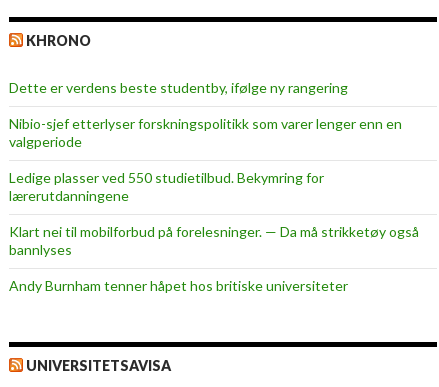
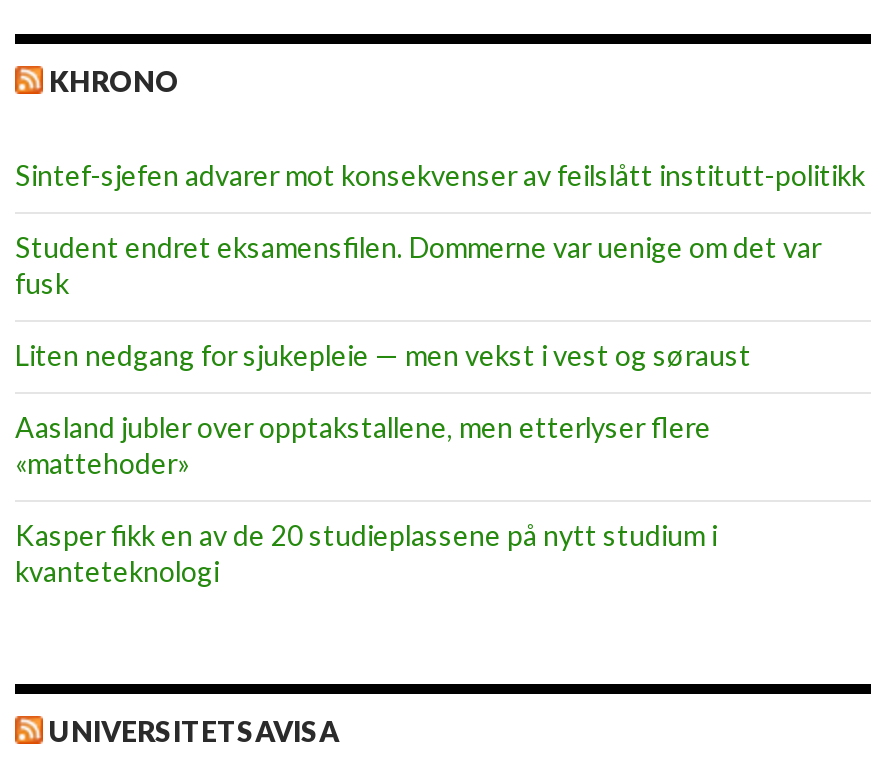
[9,79,348,96] Dette er verdens beste studentby, ifølge ny rangering -> [15,158,865,192] Sintef-sjefen advarer mot konsekvenser av feilslått institutt-politikk
[9,115,402,150] Nibio-sjef etterlyser forskningspolitikk som varer lenger enn en | valgperiode -> [15,230,821,300] Student endret eksamensfilen. Dommerne var uenige om det var | fusk
[9,169,324,204] Ledige plasser ved 550 studietilbud. Bekymring for | lærerutdanningene -> [15,338,751,372] Liten nedgang for sjukepleie — men vekst i vest og søraust
[9,223,419,258] Klart nei til mobilforbud på forelesninger. — Da må strikketøy også | bannlyses -> [15,410,711,480] Aasland jubler over opptakstallene, men etterlyser flere | «mattehoder»
[9,277,348,294] Andy Burnham tenner håpet hos britiske universiteter -> [15,518,717,588] Kasper fikk en av de 20 studieplassene på nytt studium i | kvanteteknologi

